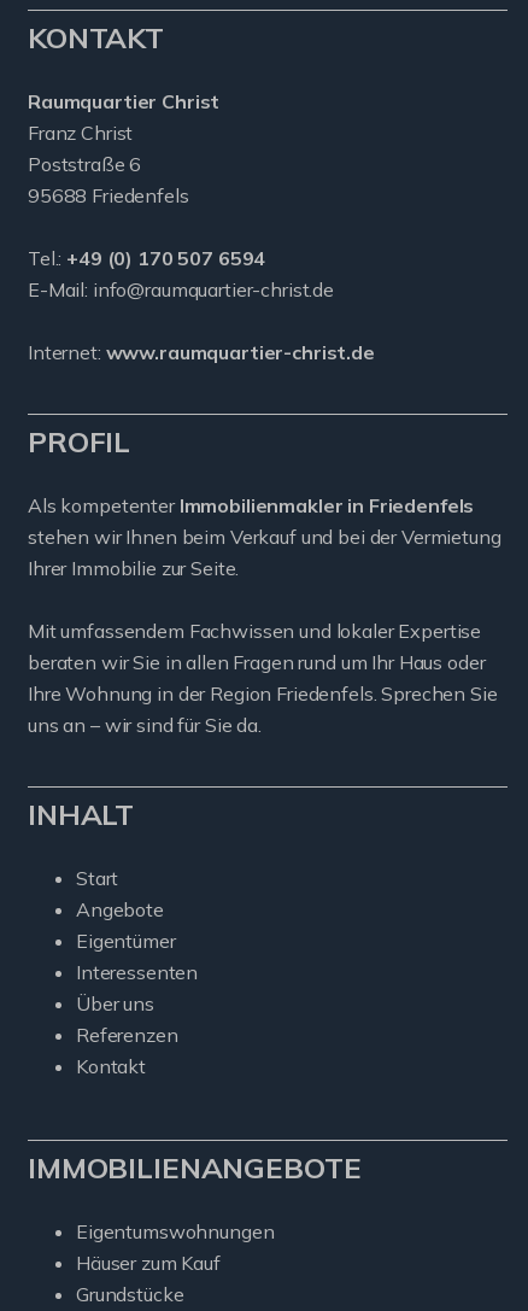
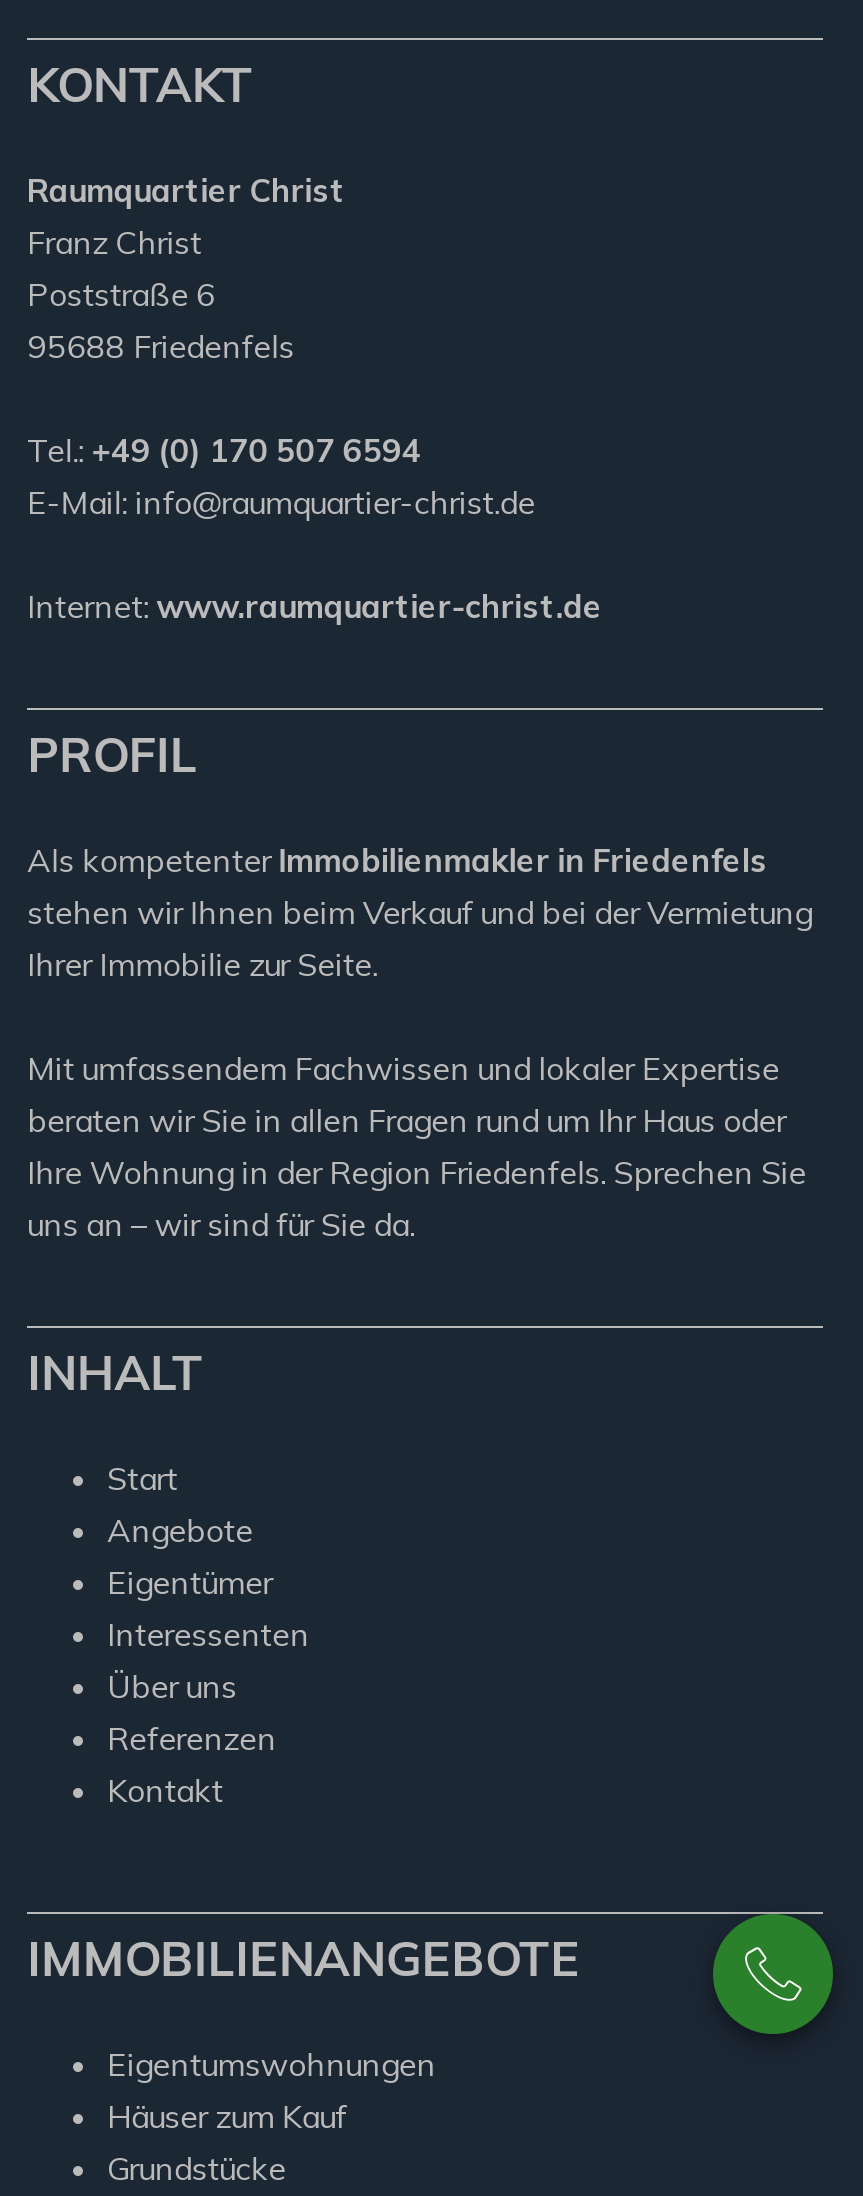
none -> [711,1912,835,2040] [image]

